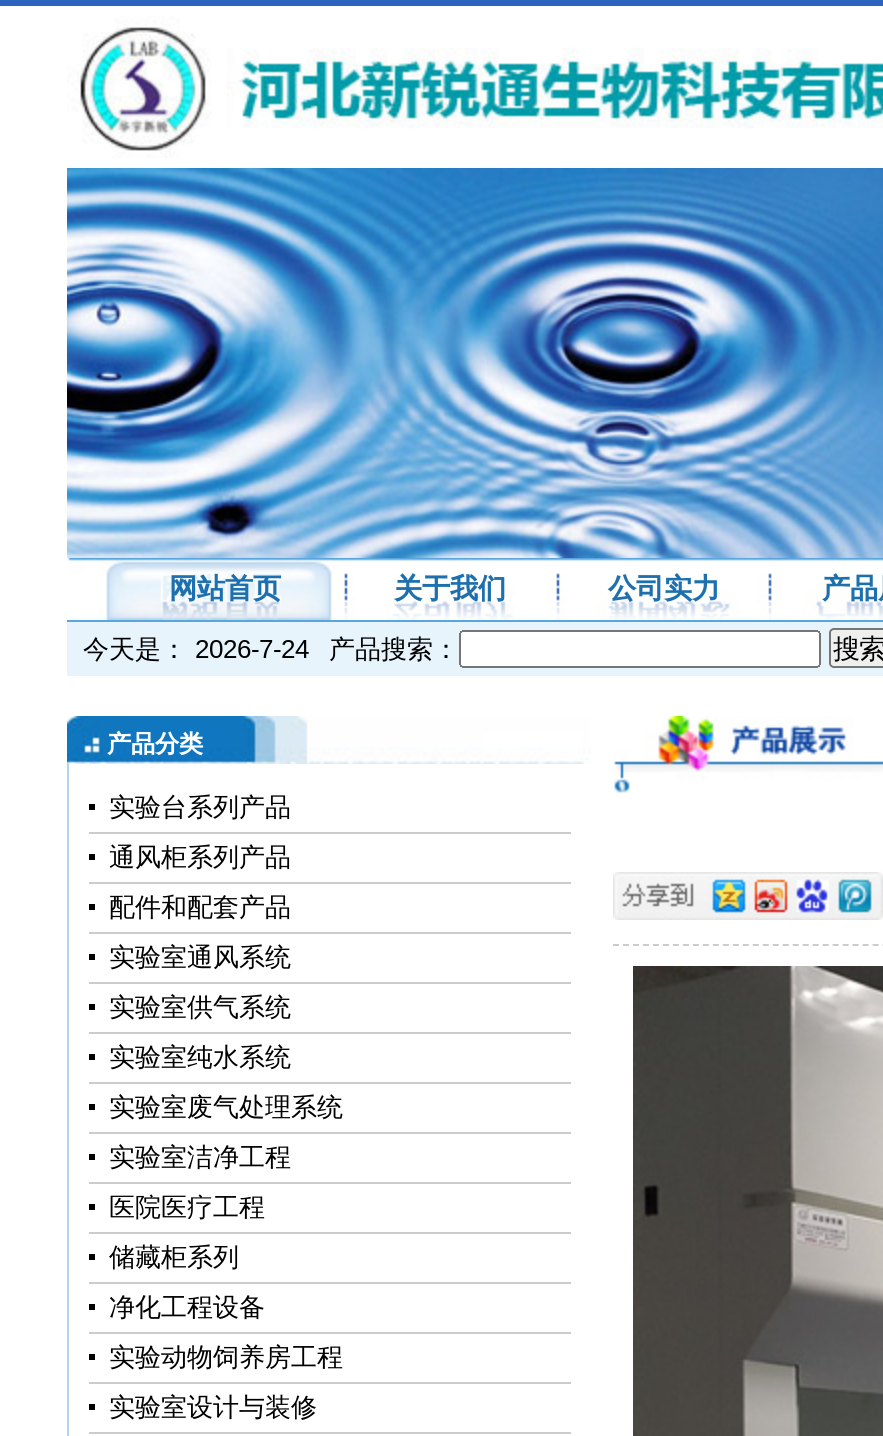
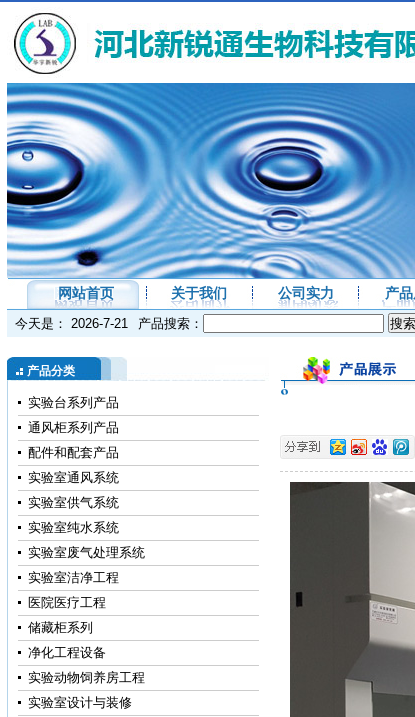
[83,634,459,664] 今天是：2026-7-24 产品搜索： -> [15,316,203,331] 今天是：2026-7-21 产品搜索：

